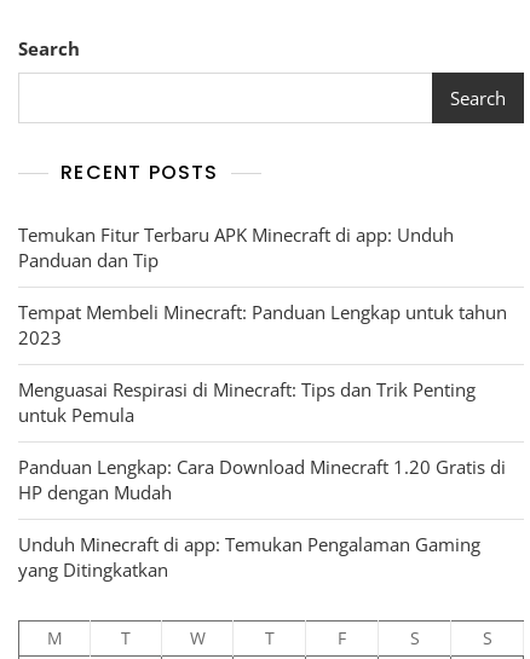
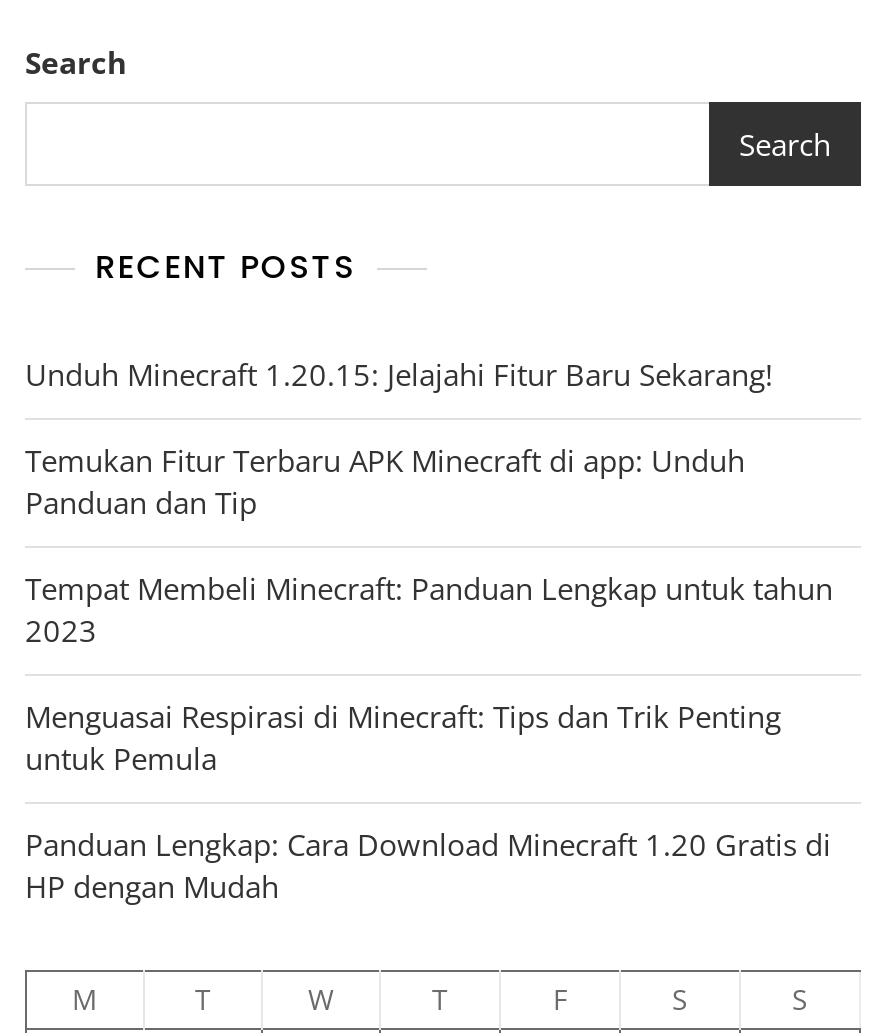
none -> [25,354,773,394] Unduh Minecraft 1.20.15: Jelajahi Fitur Baru Sekarang!
moved [18,223,507,504] -> [25,440,833,906]: Temukan Fitur Terbaru APK Minecraft di app: Unduh | Panduan dan Tip | Tempat Membeli Minecraft: Panduan Lengkap untuk tahun | 2023 | Menguasai Respirasi di Minecraft: Tips dan Trik Penting | untuk Pemula | Panduan Lengkap: Cara Download Minecraft 1.20 Gratis di | HP dengan Mudah
[18,532,480,582] Unduh Minecraft di app: Temukan Pengalaman Gaming | yang Ditingkatkan -> none

